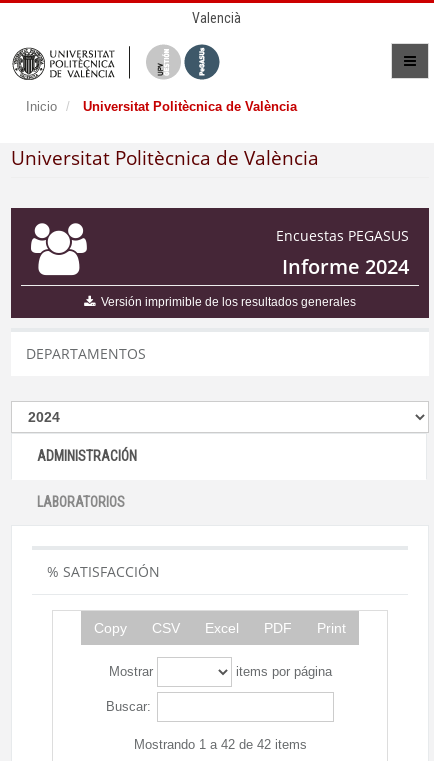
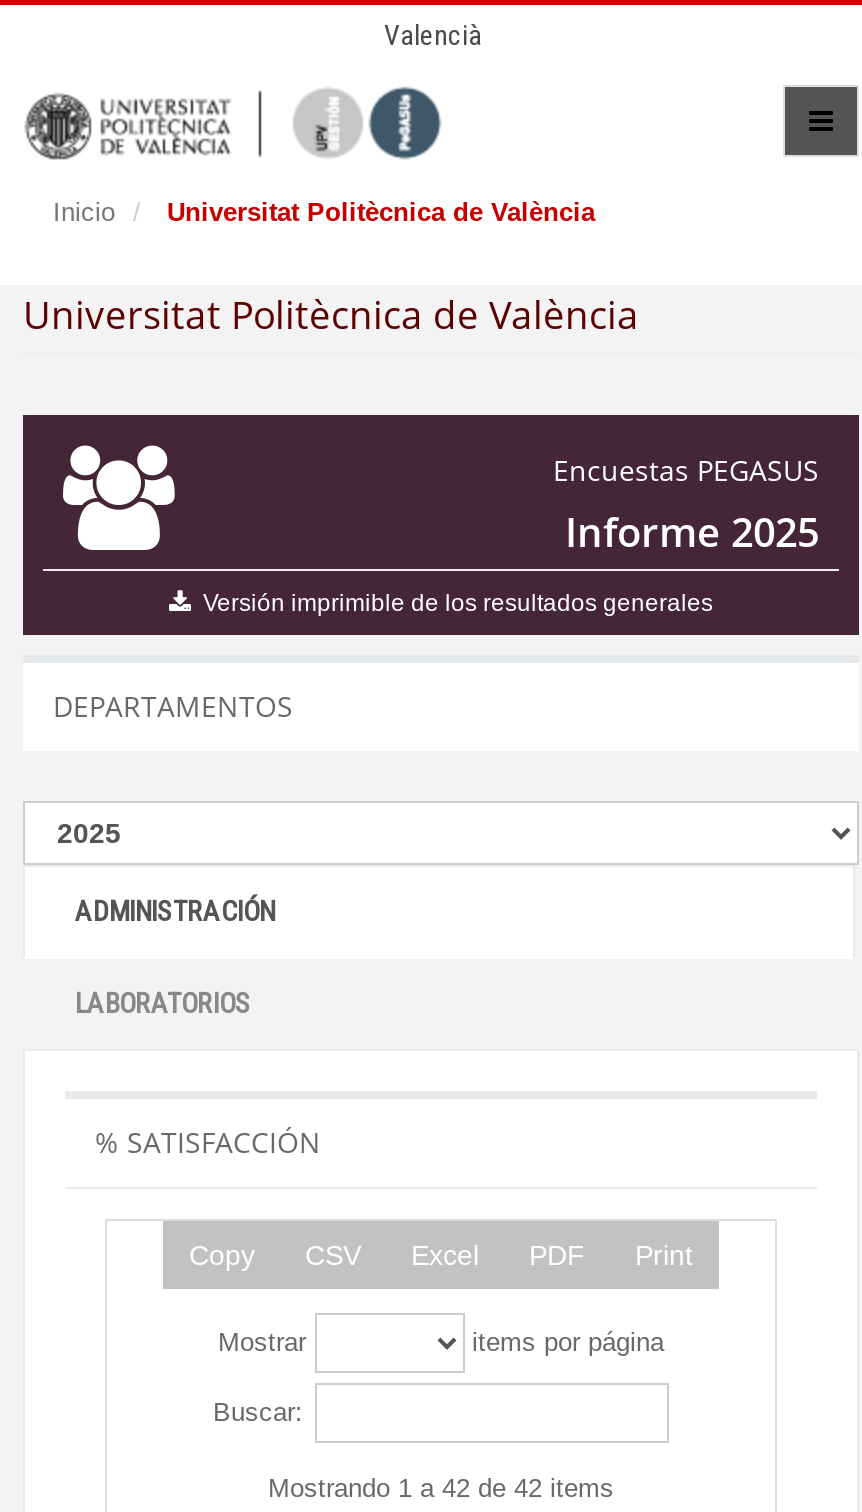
[282,253,409,280] Informe 2024 -> [565,505,819,559] Informe 2025

